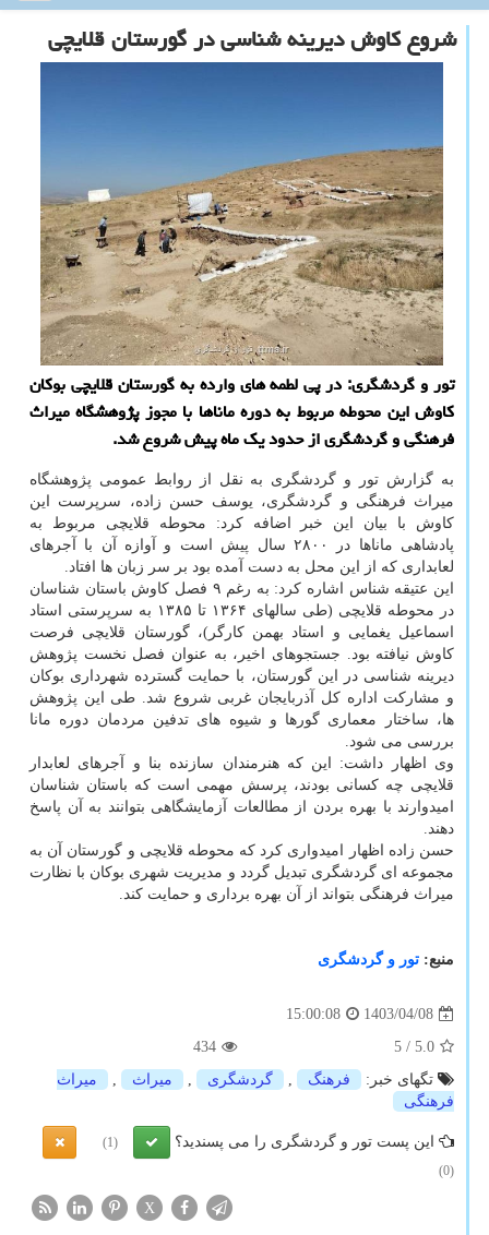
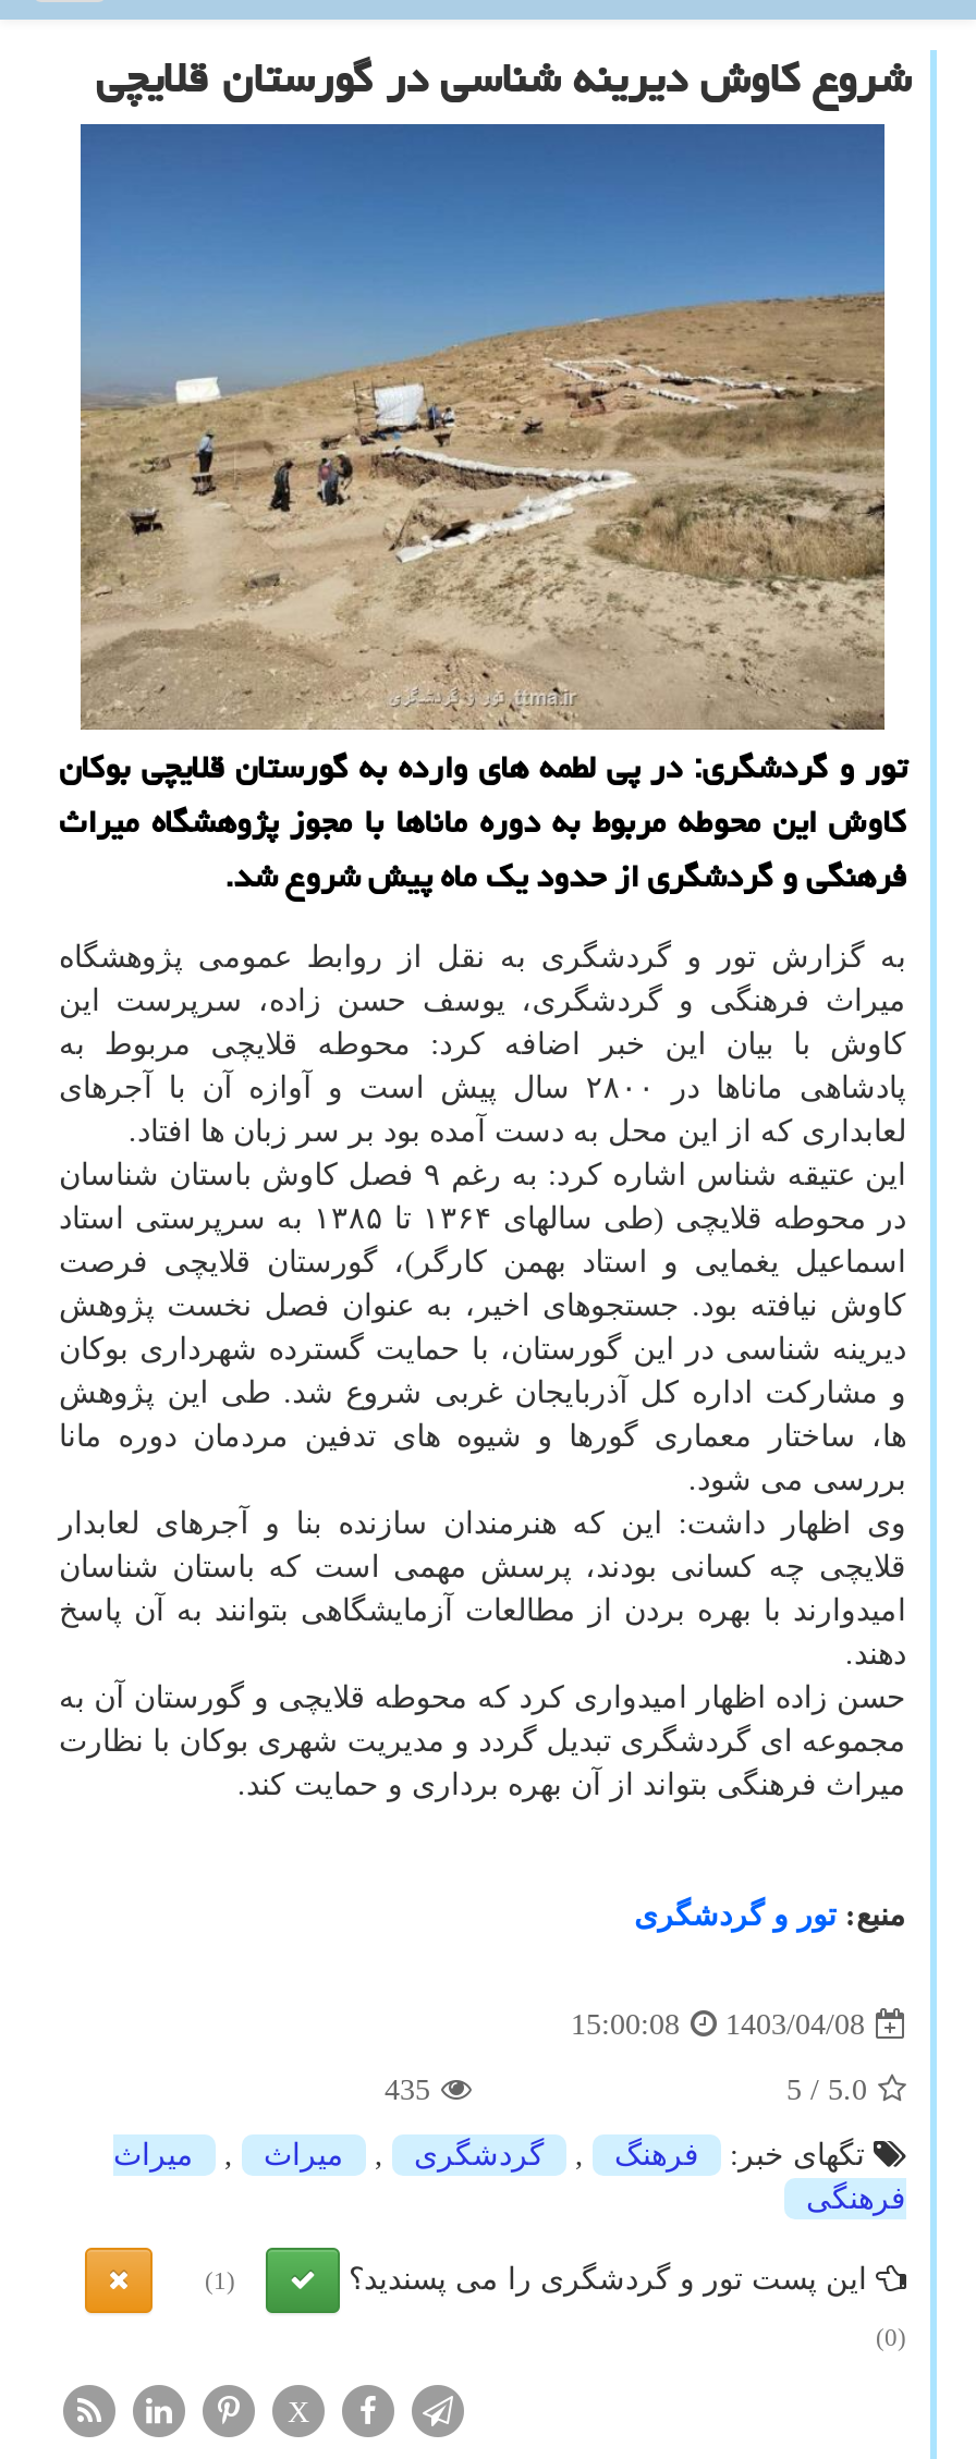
[193,1039,216,1055] 434 -> [385,2074,430,2107] 435

